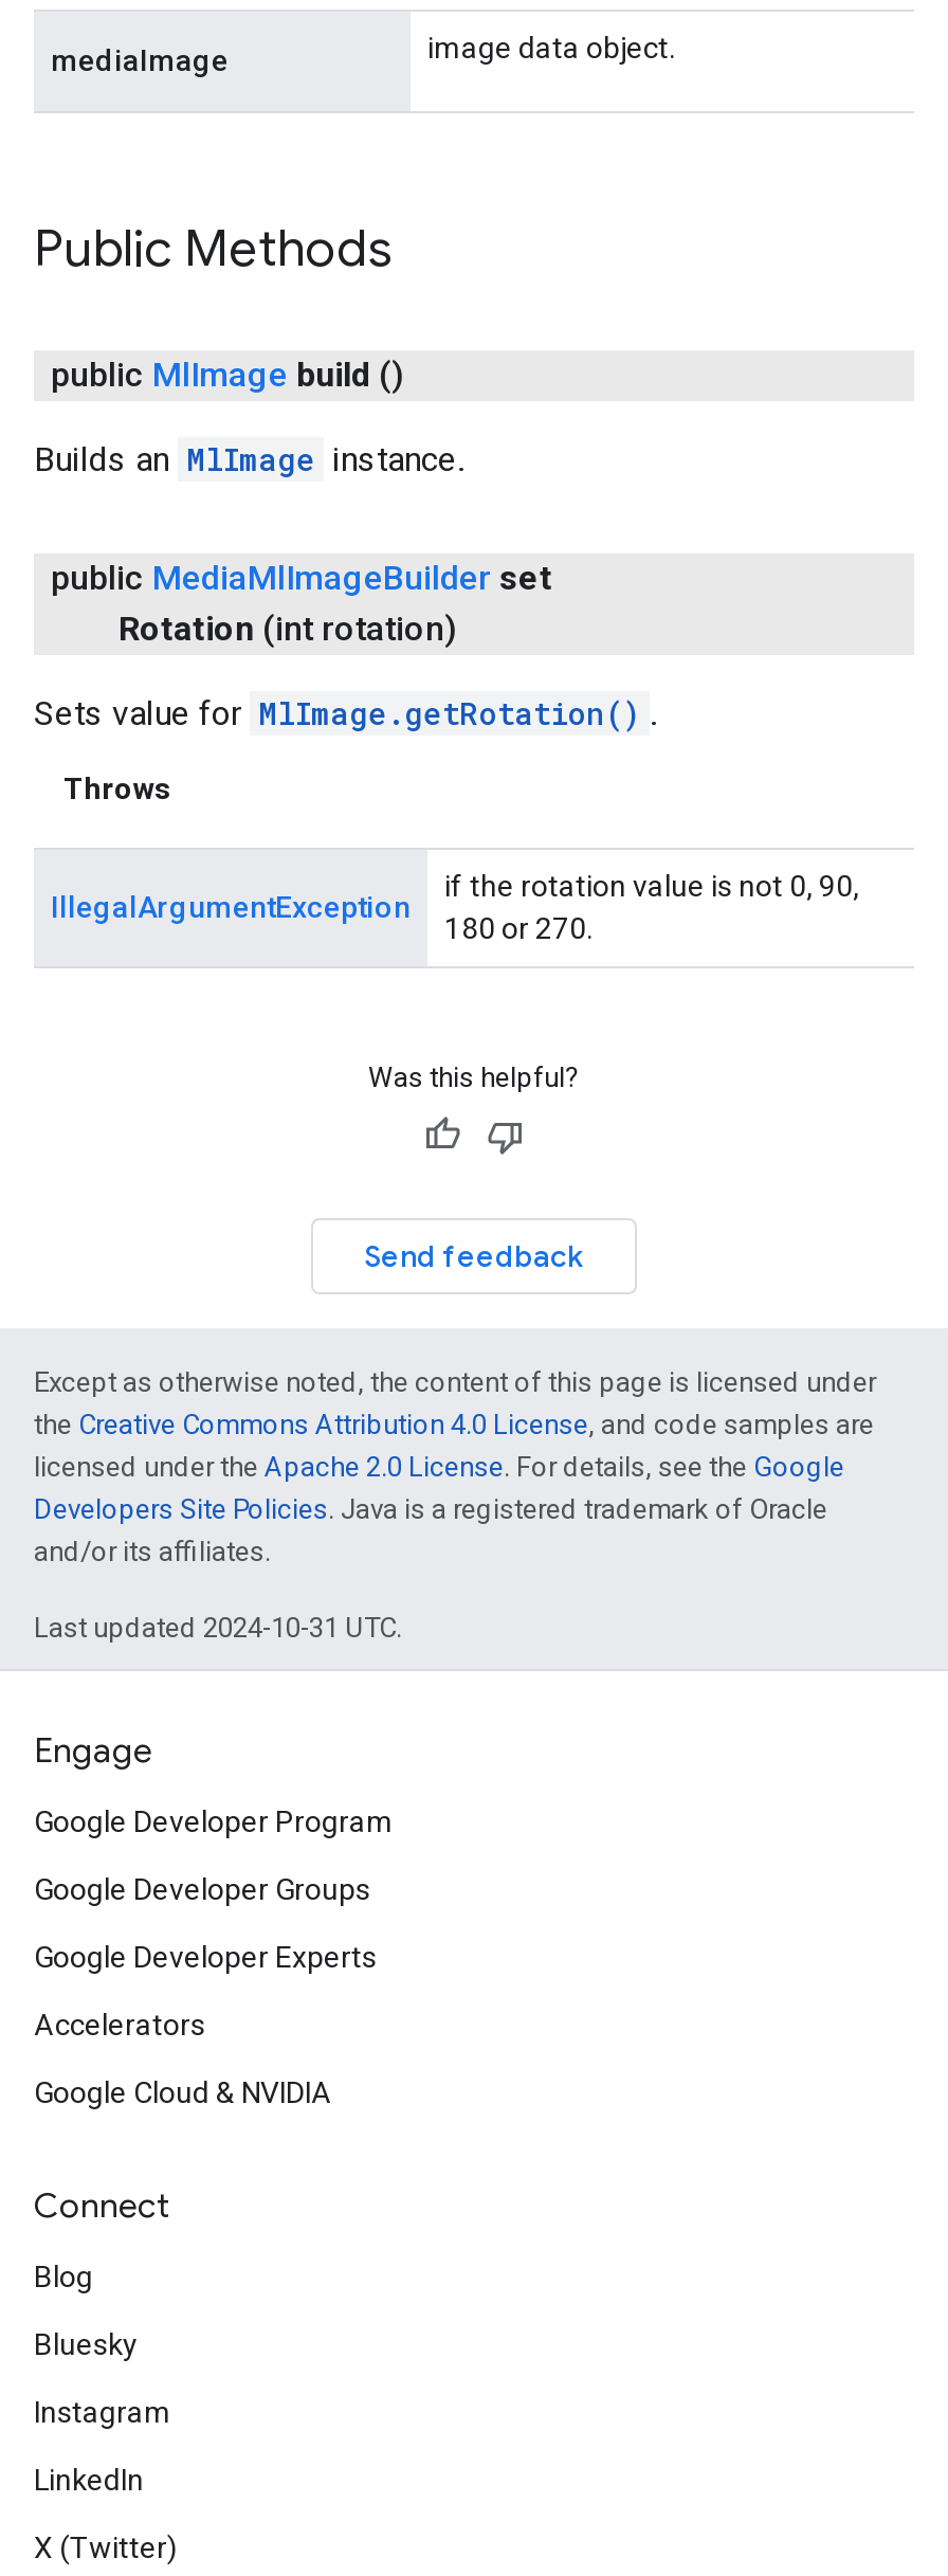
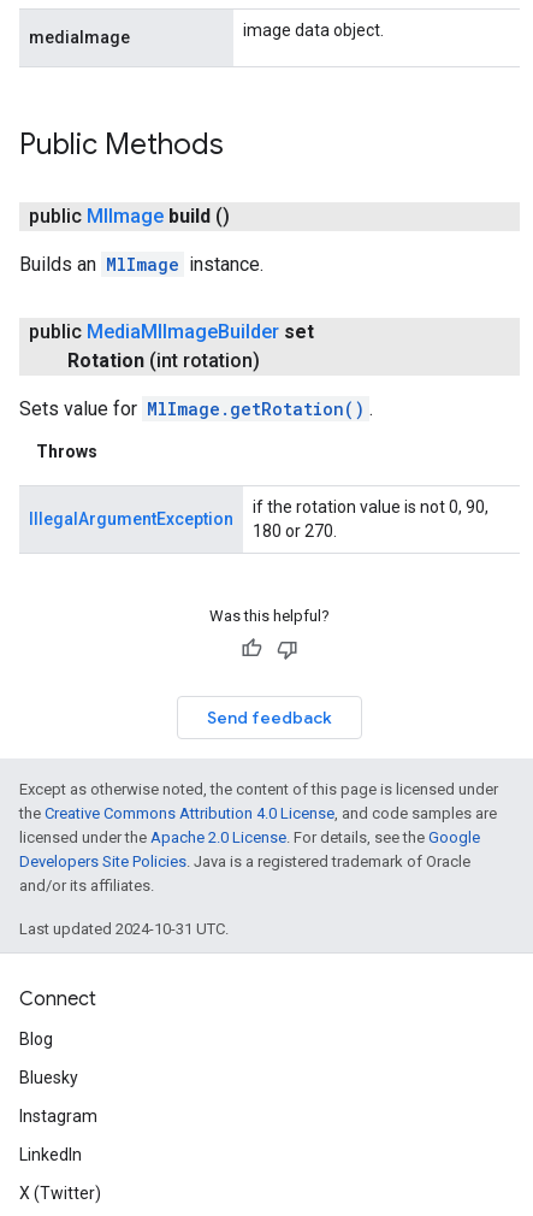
[34,1731,394,2110] Engage | Google Developer Program | Google Developer Groups | Google Developer Experts | Accelerators | Google Cloud & NVIDIA -> none

